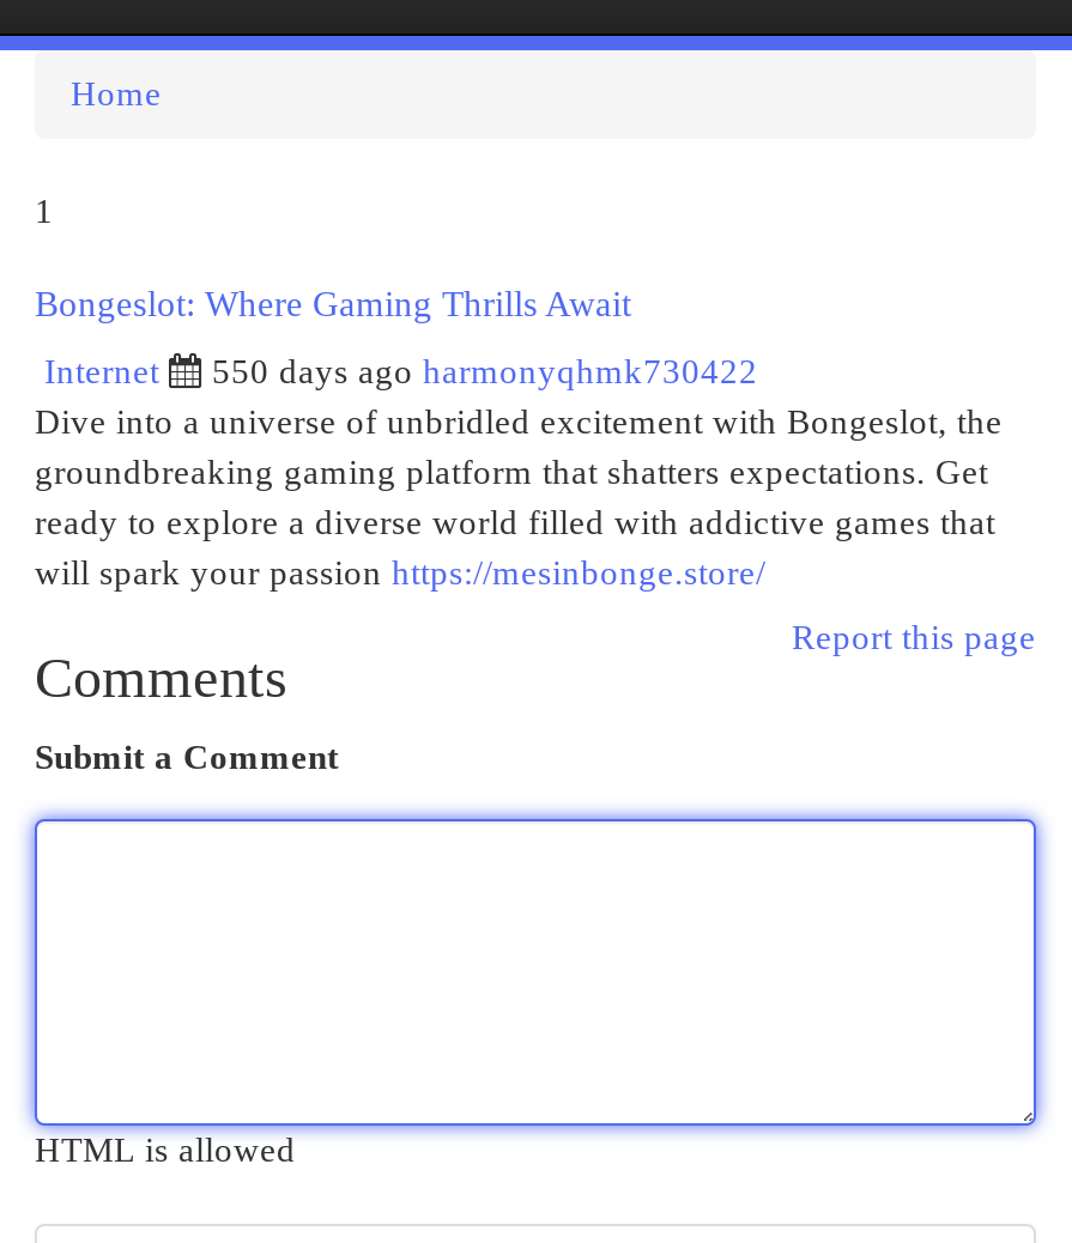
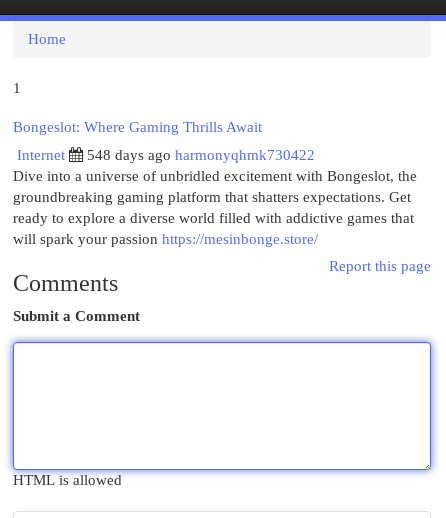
[212,352,758,390] 550 days ago harmonyqhmk730422 -> [87,147,315,163] 548 days ago harmonyqhmk730422

